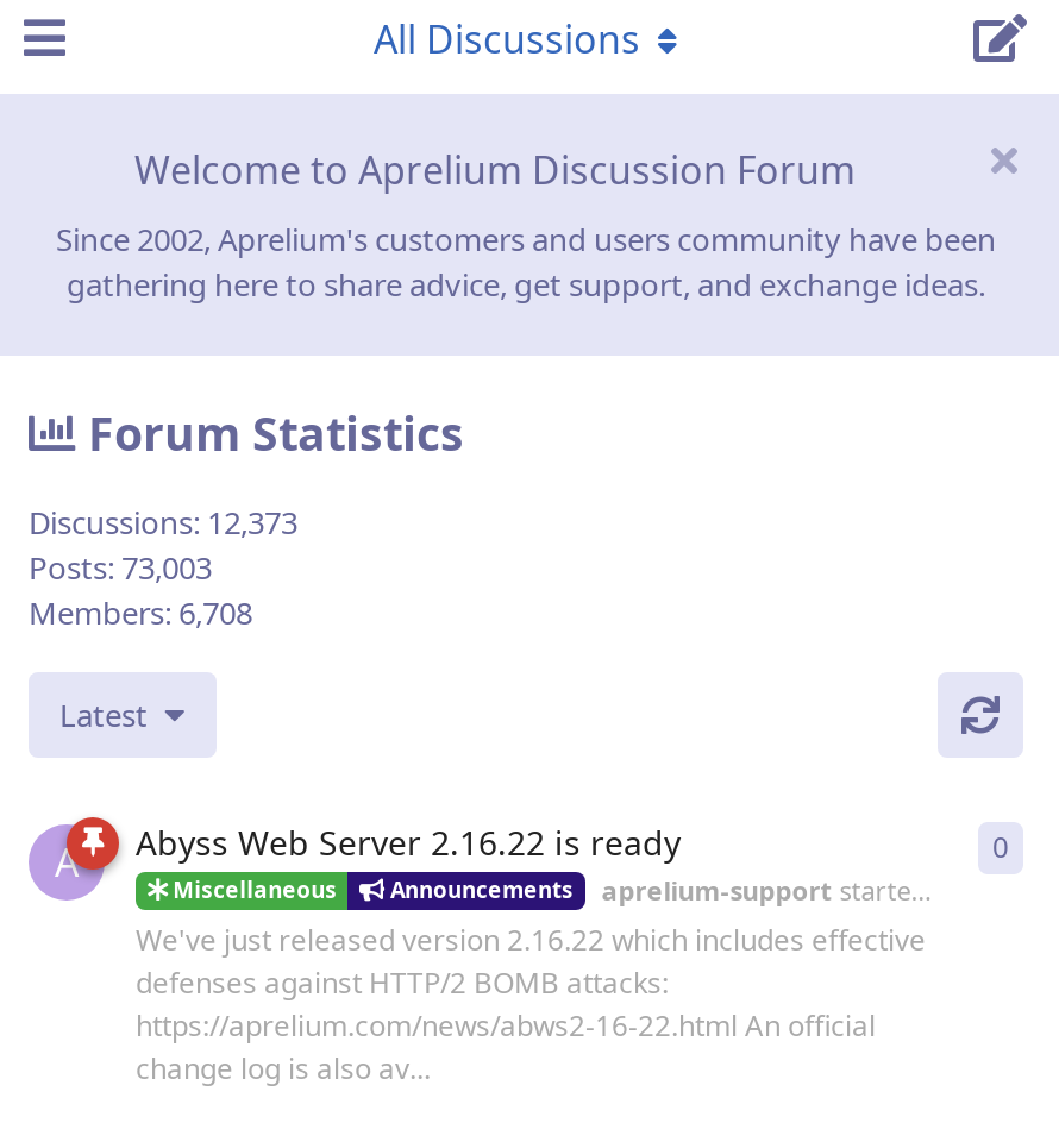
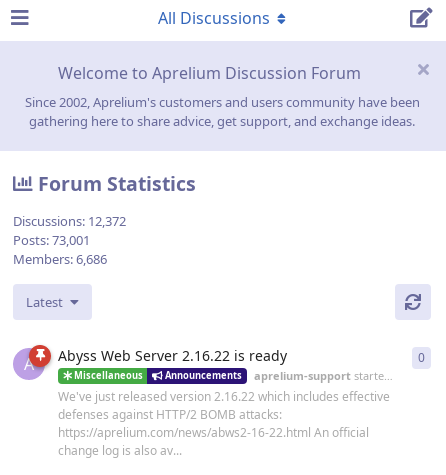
[29,501,297,544] Discussions: 12,373 -> [13,212,126,230] Discussions: 12,372
[29,547,212,589] Posts: 73,003 -> [13,231,90,249] Posts: 73,001
[29,592,252,635] Members: 6,708 -> [13,250,107,268] Members: 6,686

